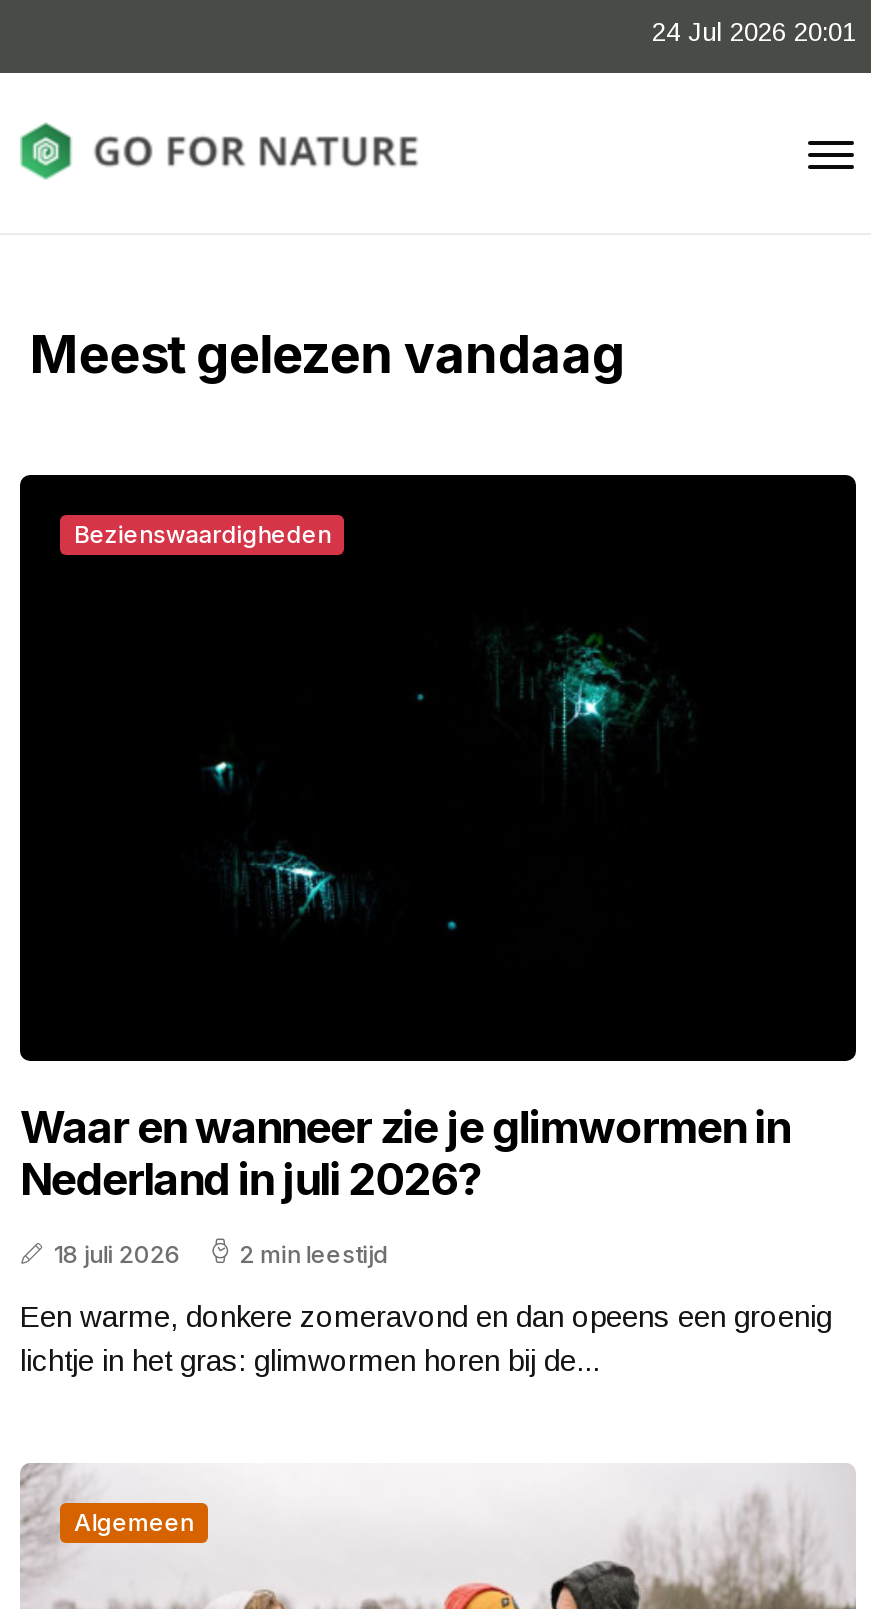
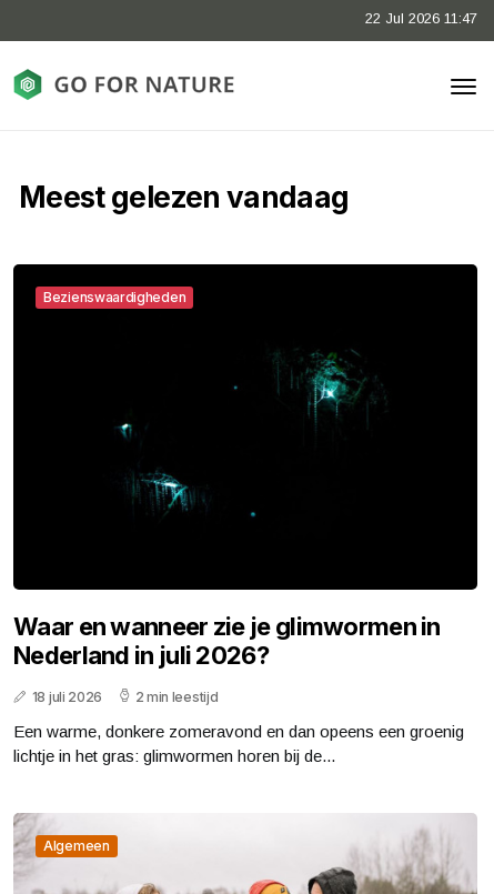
[652,17,856,47] 24 Jul 2026 20:01 -> [365,10,477,27] 22 Jul 2026 11:47

